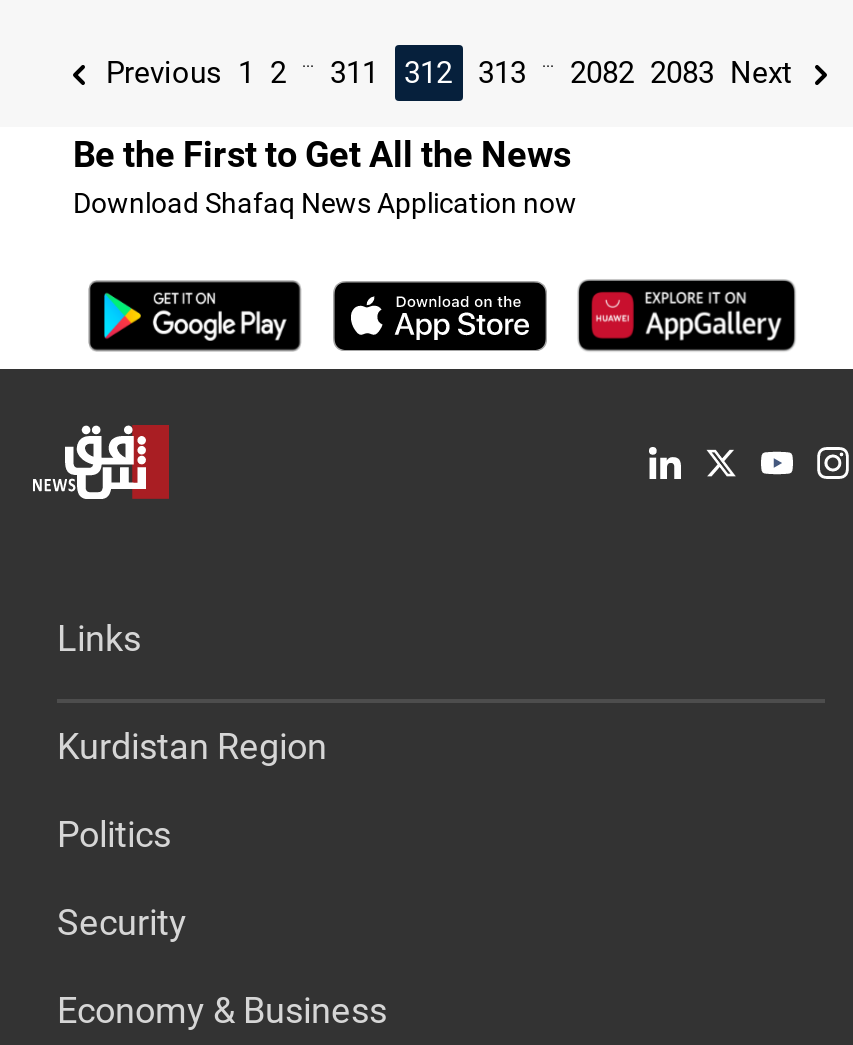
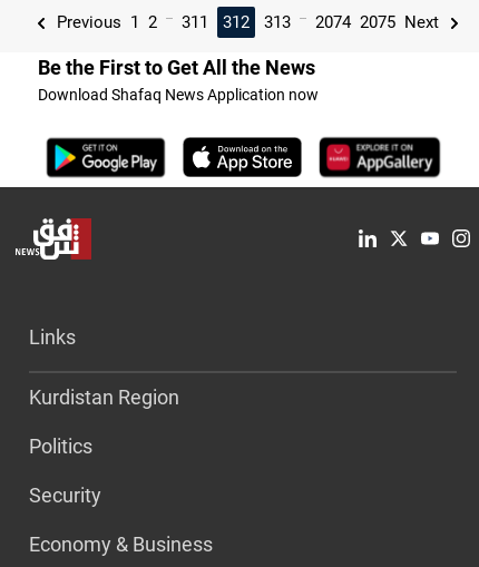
[570,54,800,90] 2082 2083 Next -> [315,12,443,32] 2074 2075 Next

